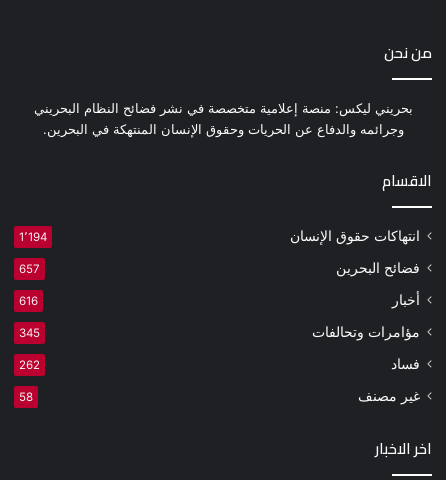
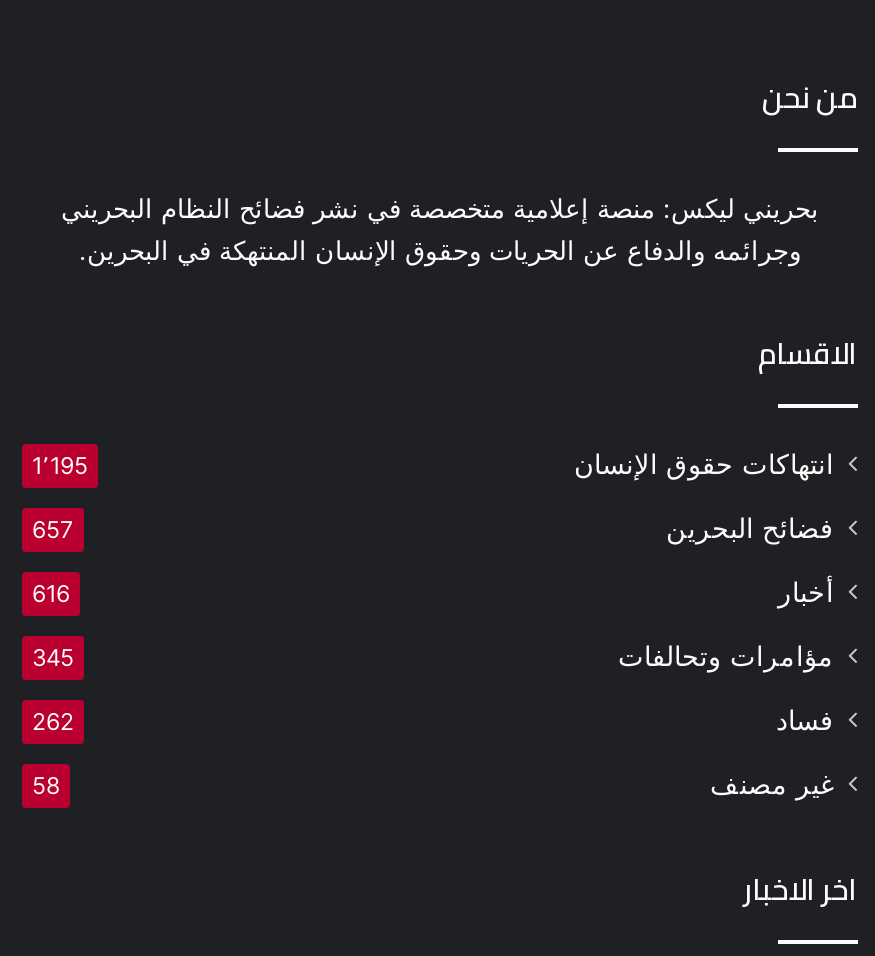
[19,230,47,244] 1٬194 -> [32,451,88,479] 1٬195

